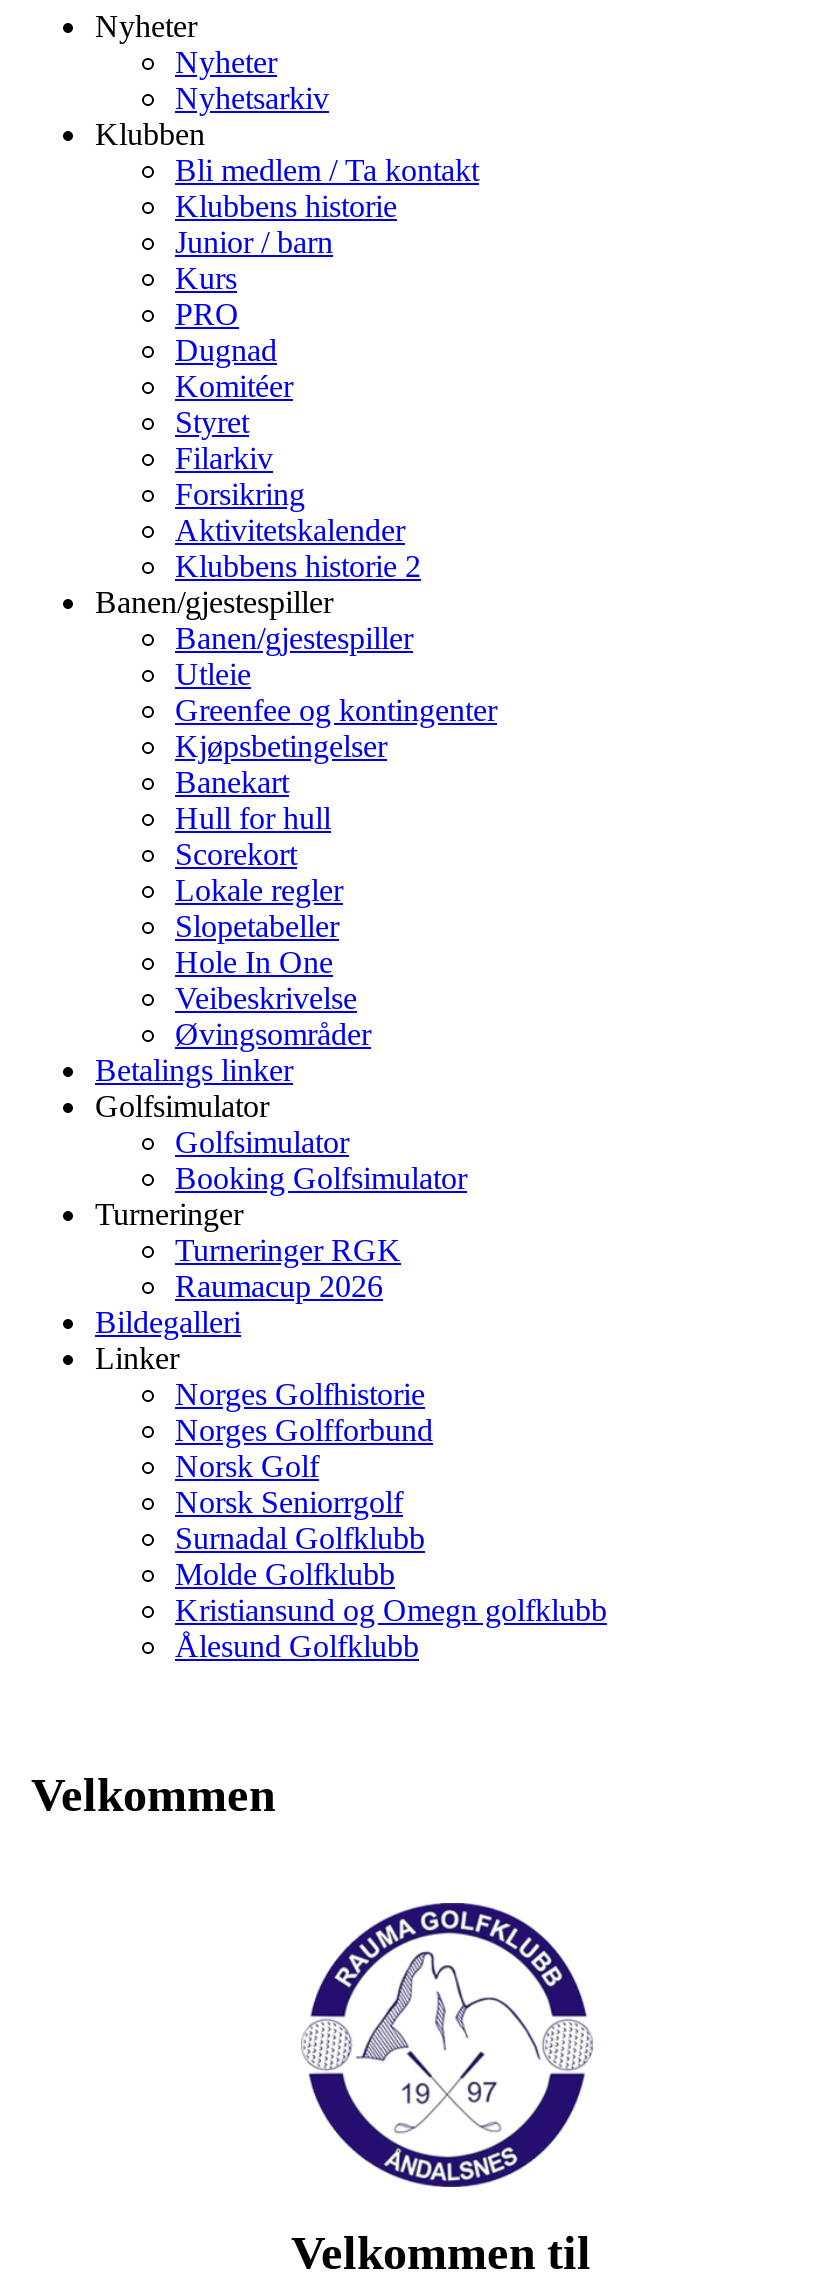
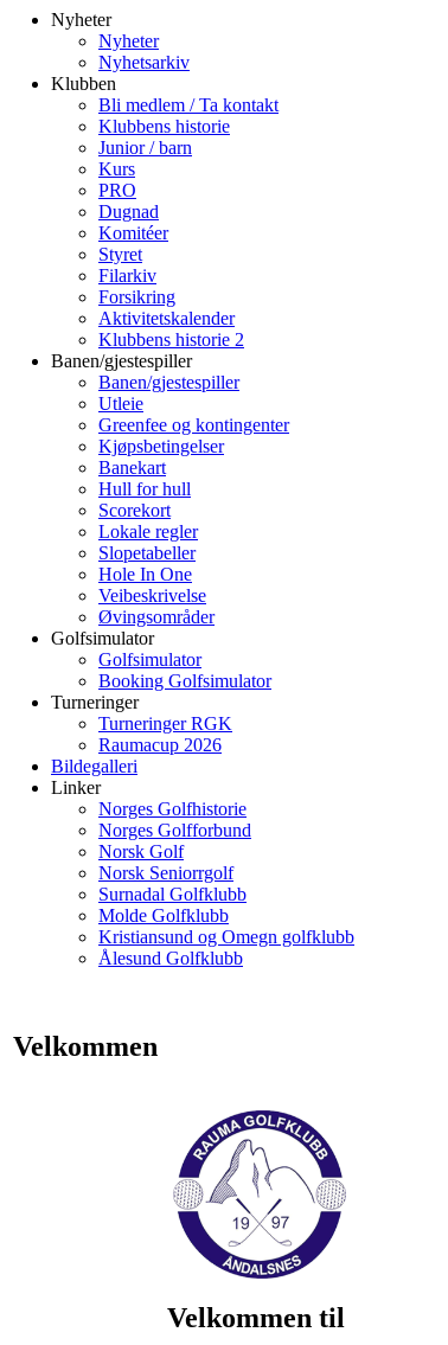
[95,1053,293,1087] Betalings linker -> none

